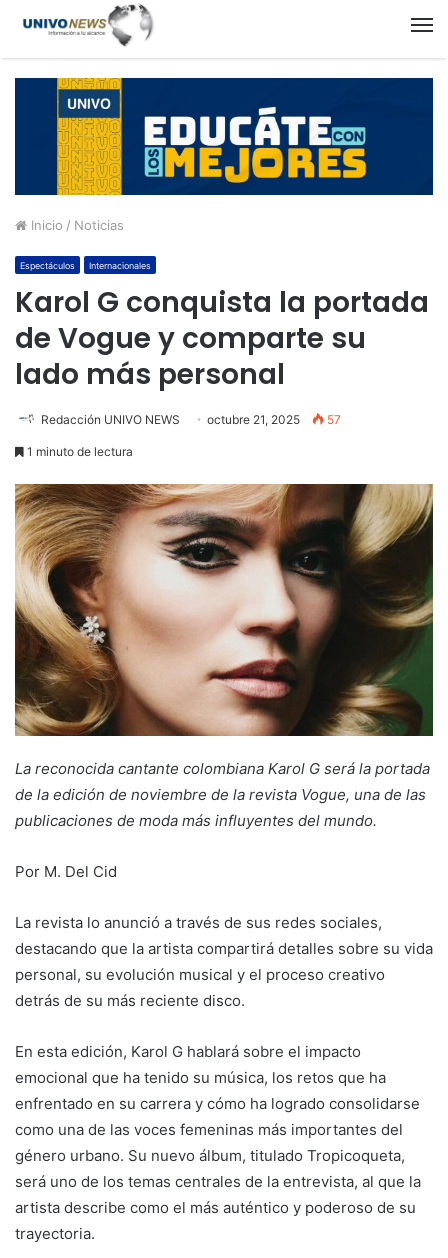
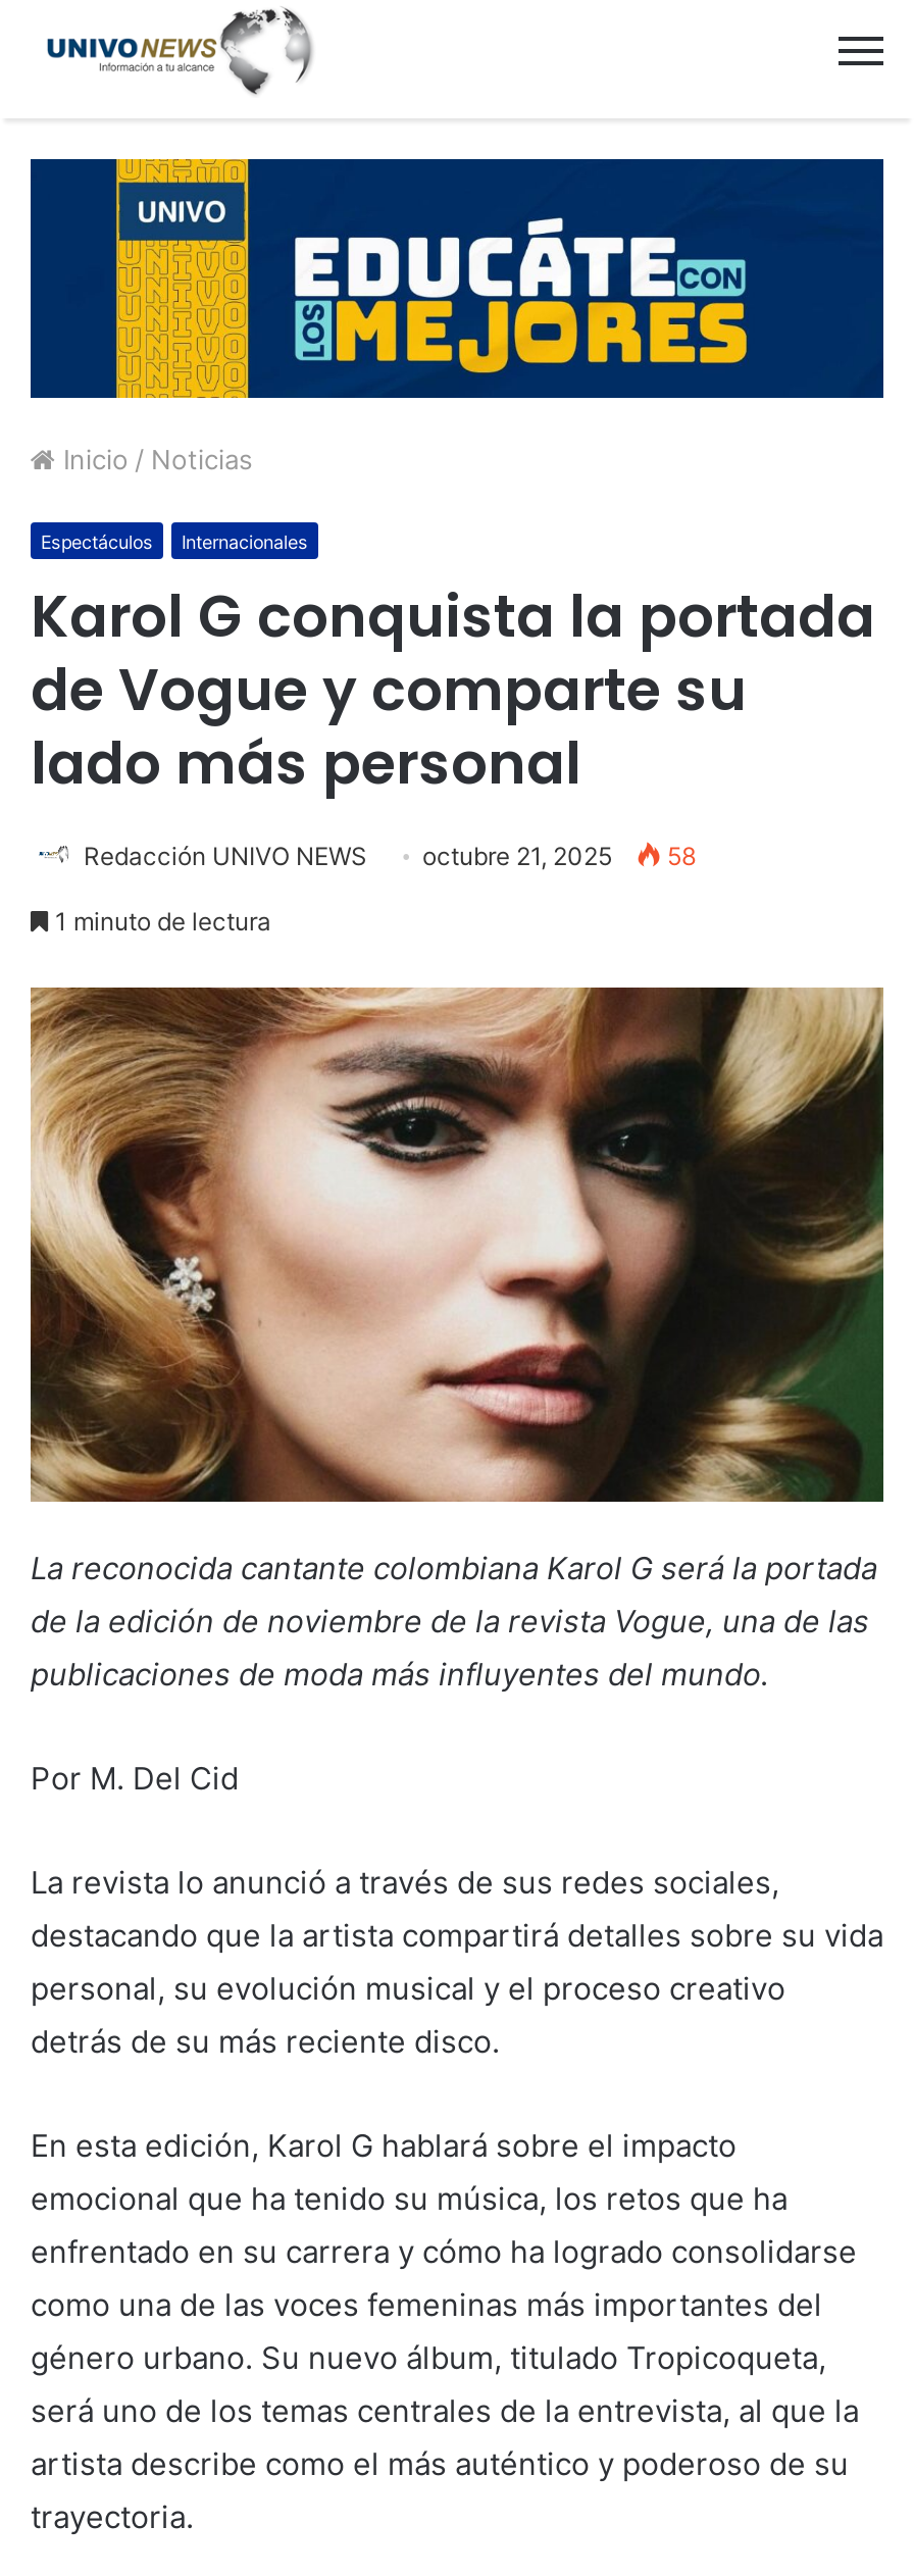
[41,412,341,427] Redacción UNIVO NEWS octubre 21, 2025 57 -> [84,841,696,872] Redacción UNIVO NEWS octubre 21, 2025 58

